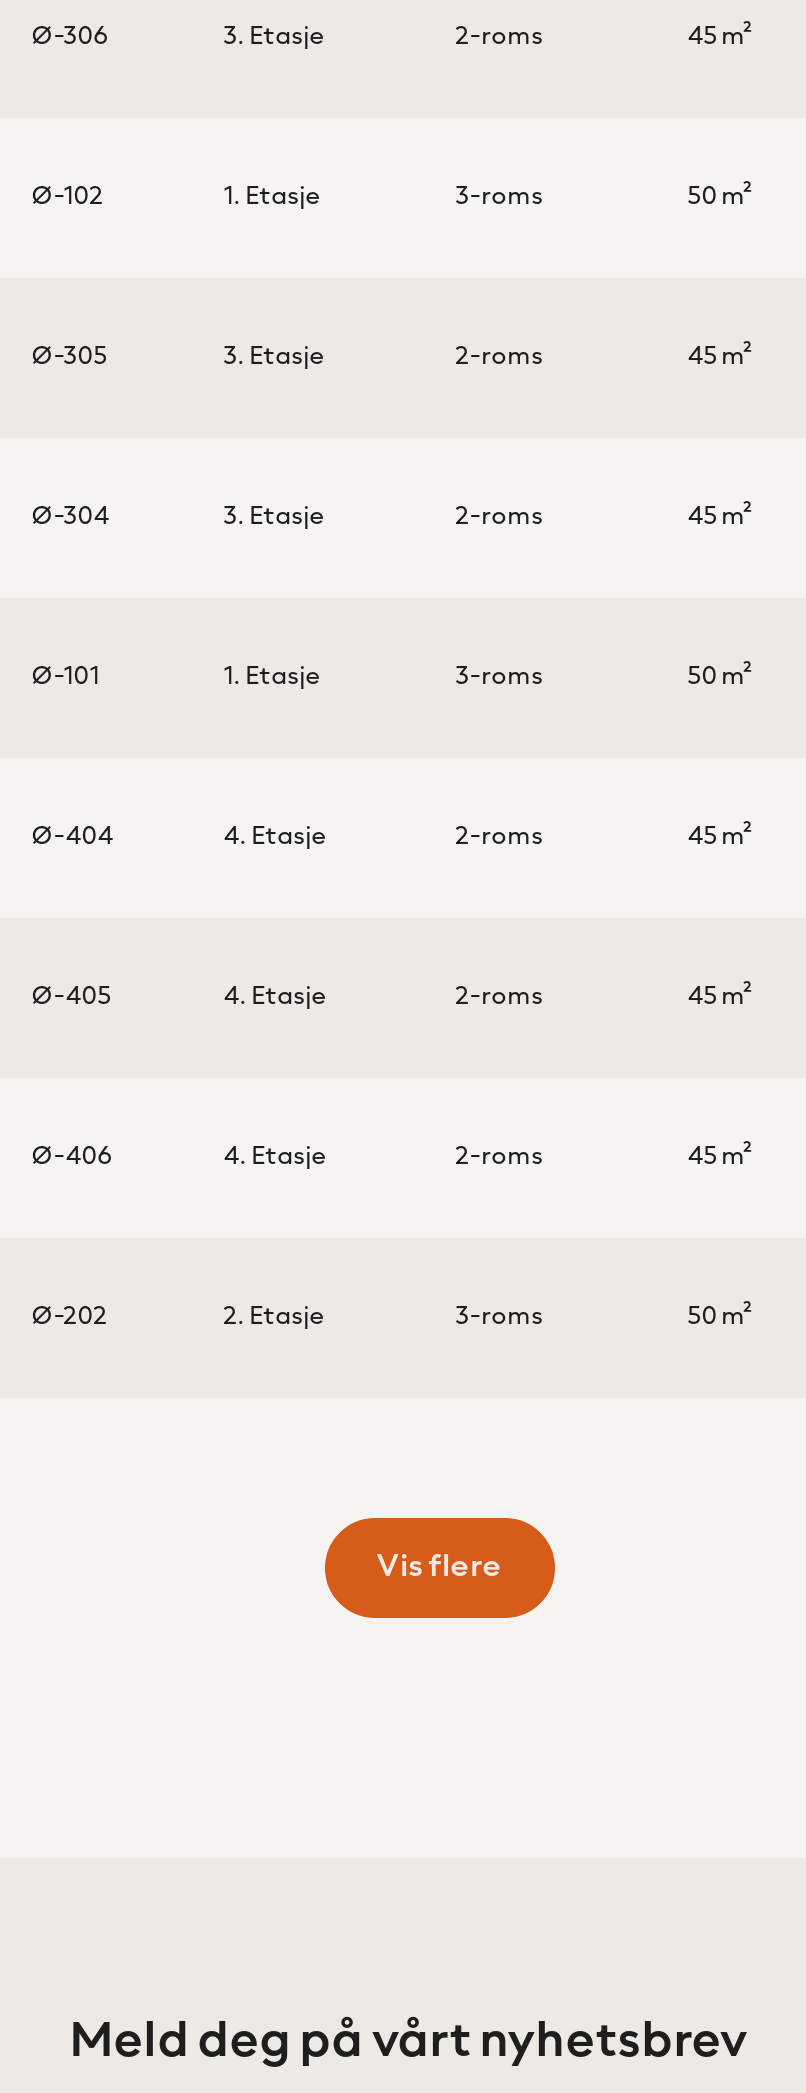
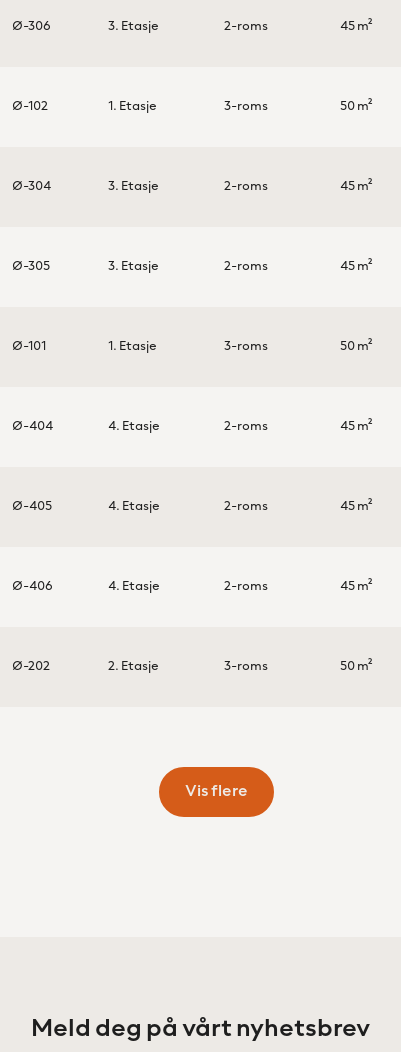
[31,347,107,371] Ø-305 -> [12,181,51,193] Ø-304
[31,507,109,531] Ø-304 -> [12,261,50,273] Ø-305

